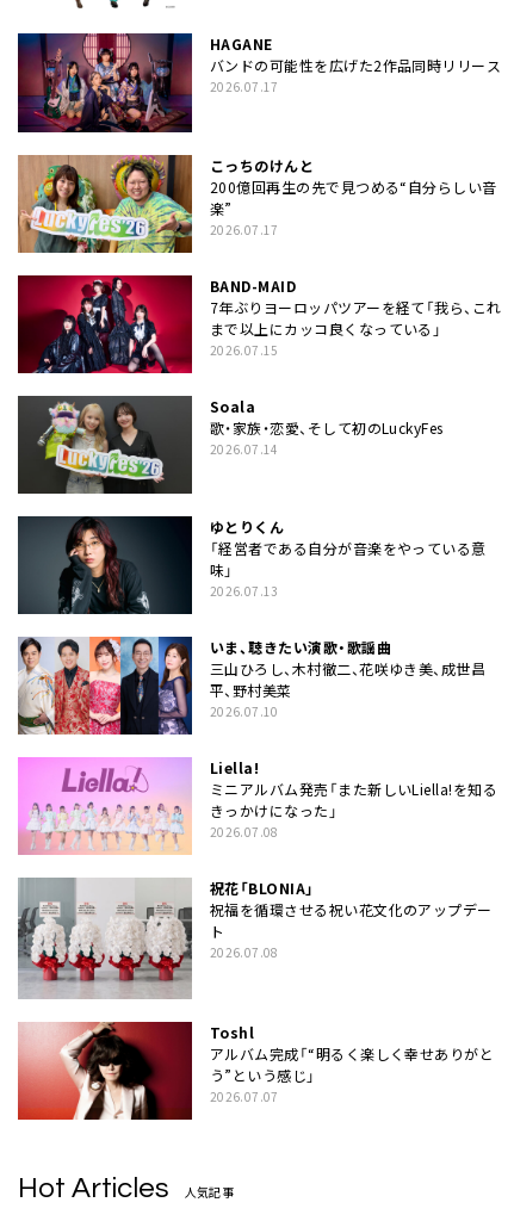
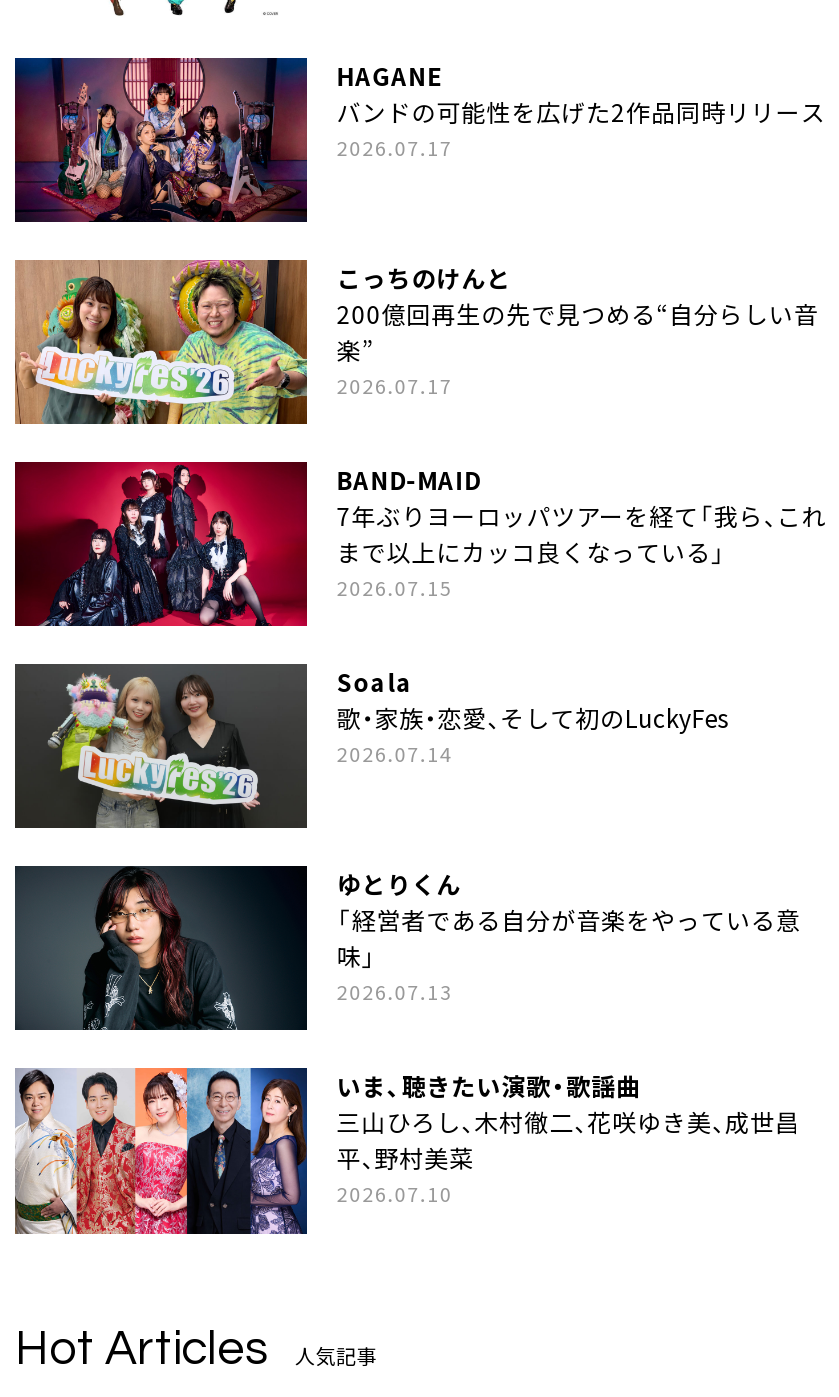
[17,756,498,962] [image] | Liella! | ミニアルバム発売「また新しいLiella!を知る | きっかけになった」 | 2026.07.08 | 祝花「BLONIA」 | 祝福を循環させる祝い花文化のアップデー | ト | 2026.07.08 -> none
[18,876,494,1105] [image] | Toshl | アルバム完成「“明るく楽しく幸せありがと | う”という感じ」 | 2026.07.07 -> none
[17,1021,192,1121] [image] -> none

